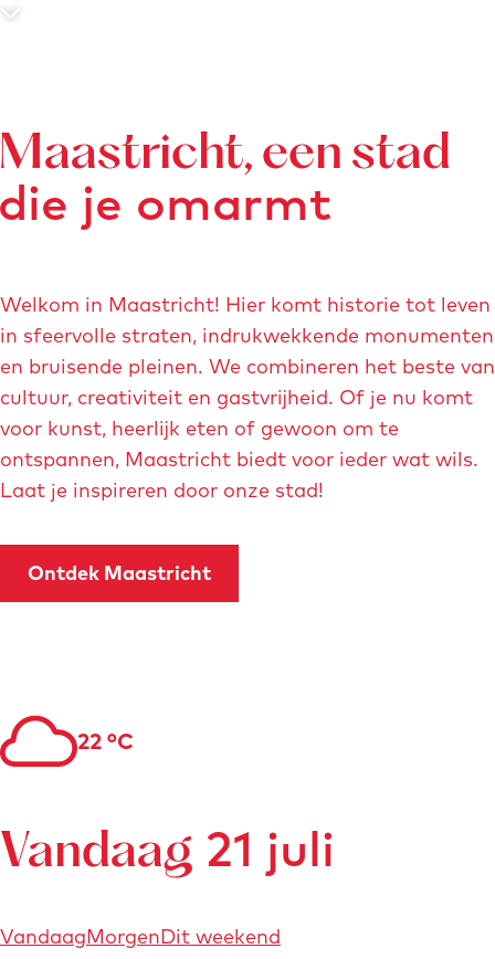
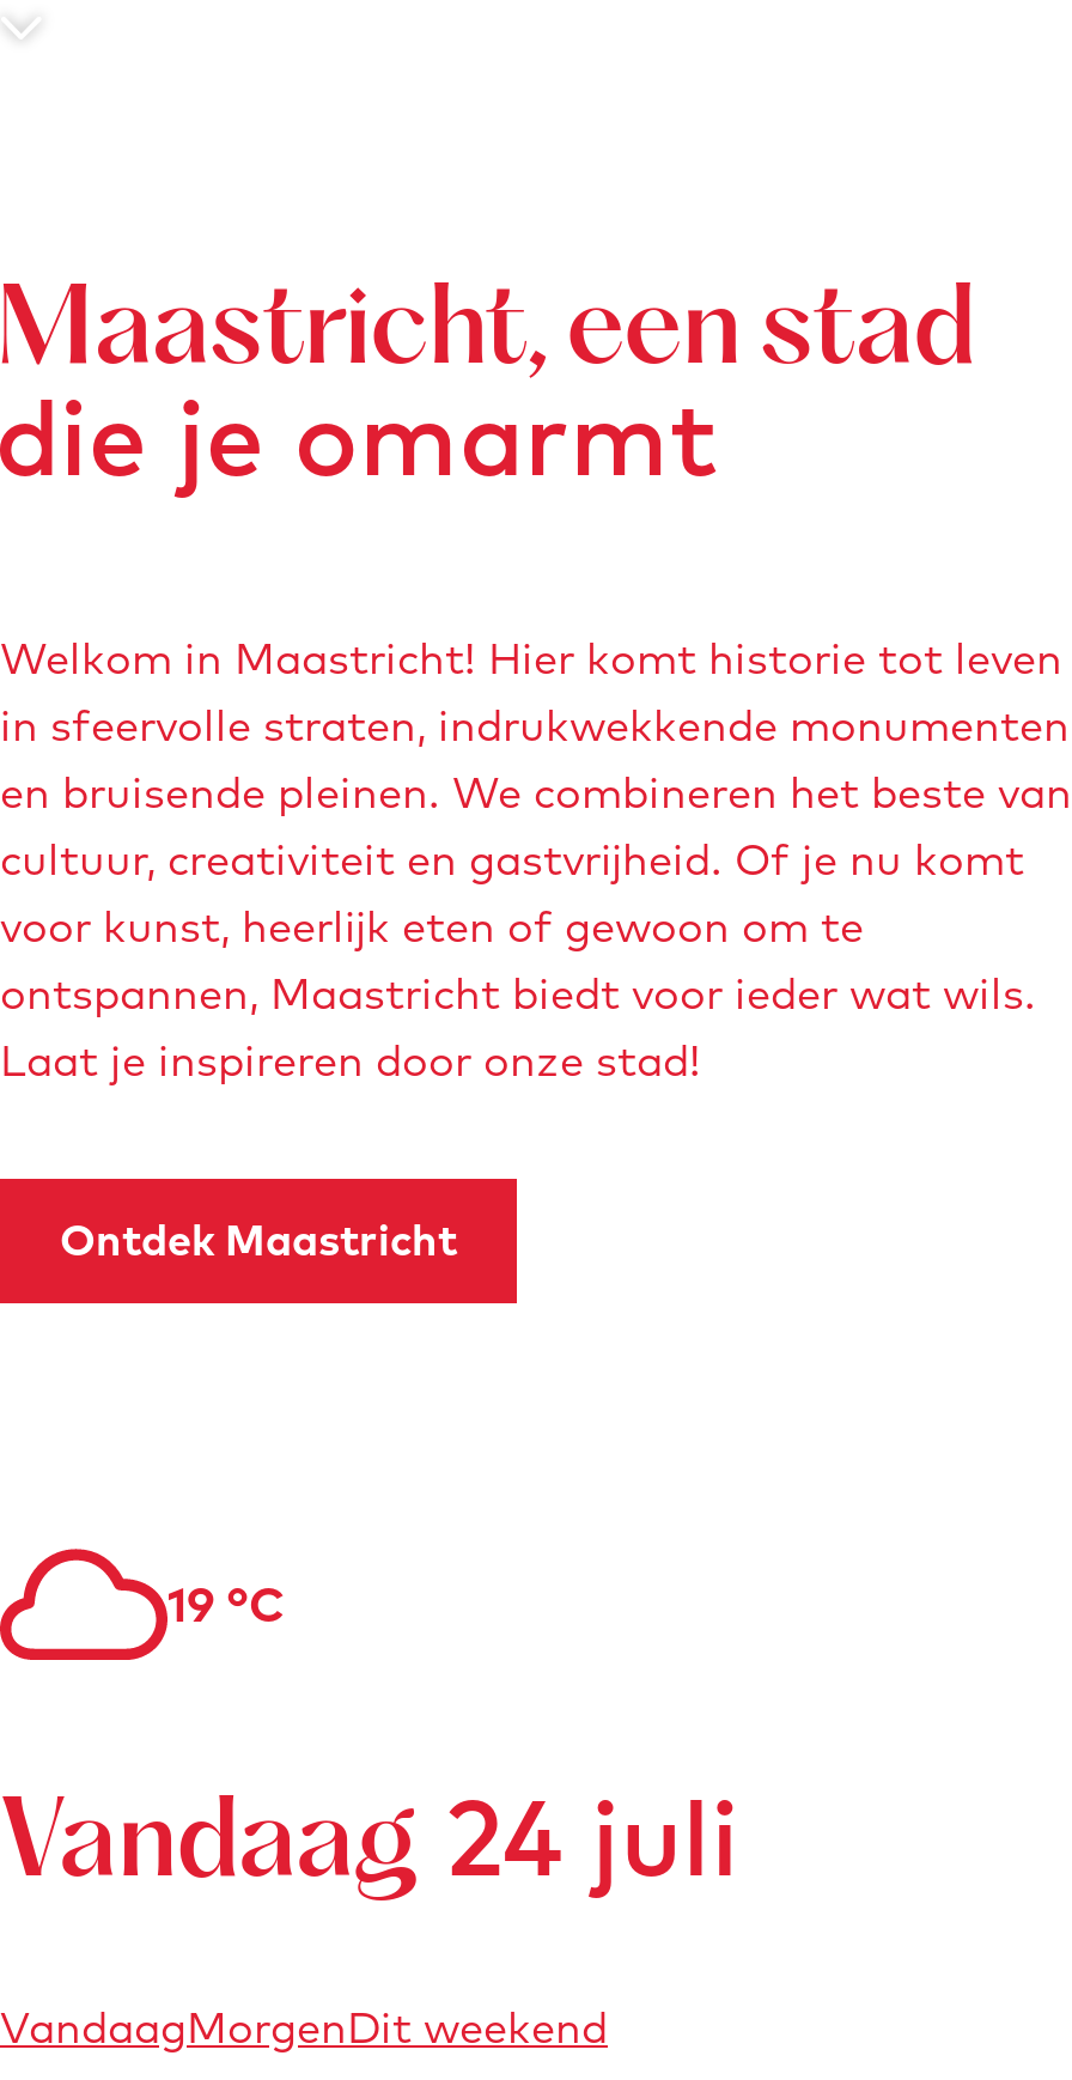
[77,727,134,755] 22 °C -> [167,1574,285,1634] 19 °C
[0,816,335,878] Vandaag 21 juli -> [0,1768,739,1902] Vandaag 24 juli

